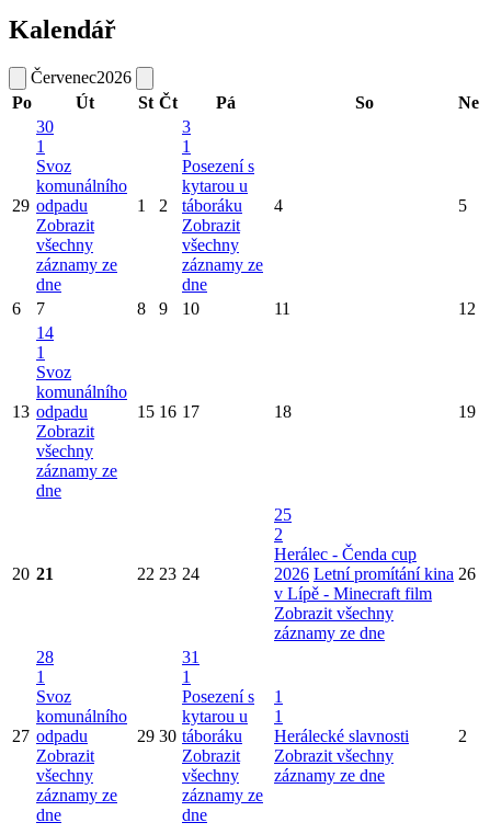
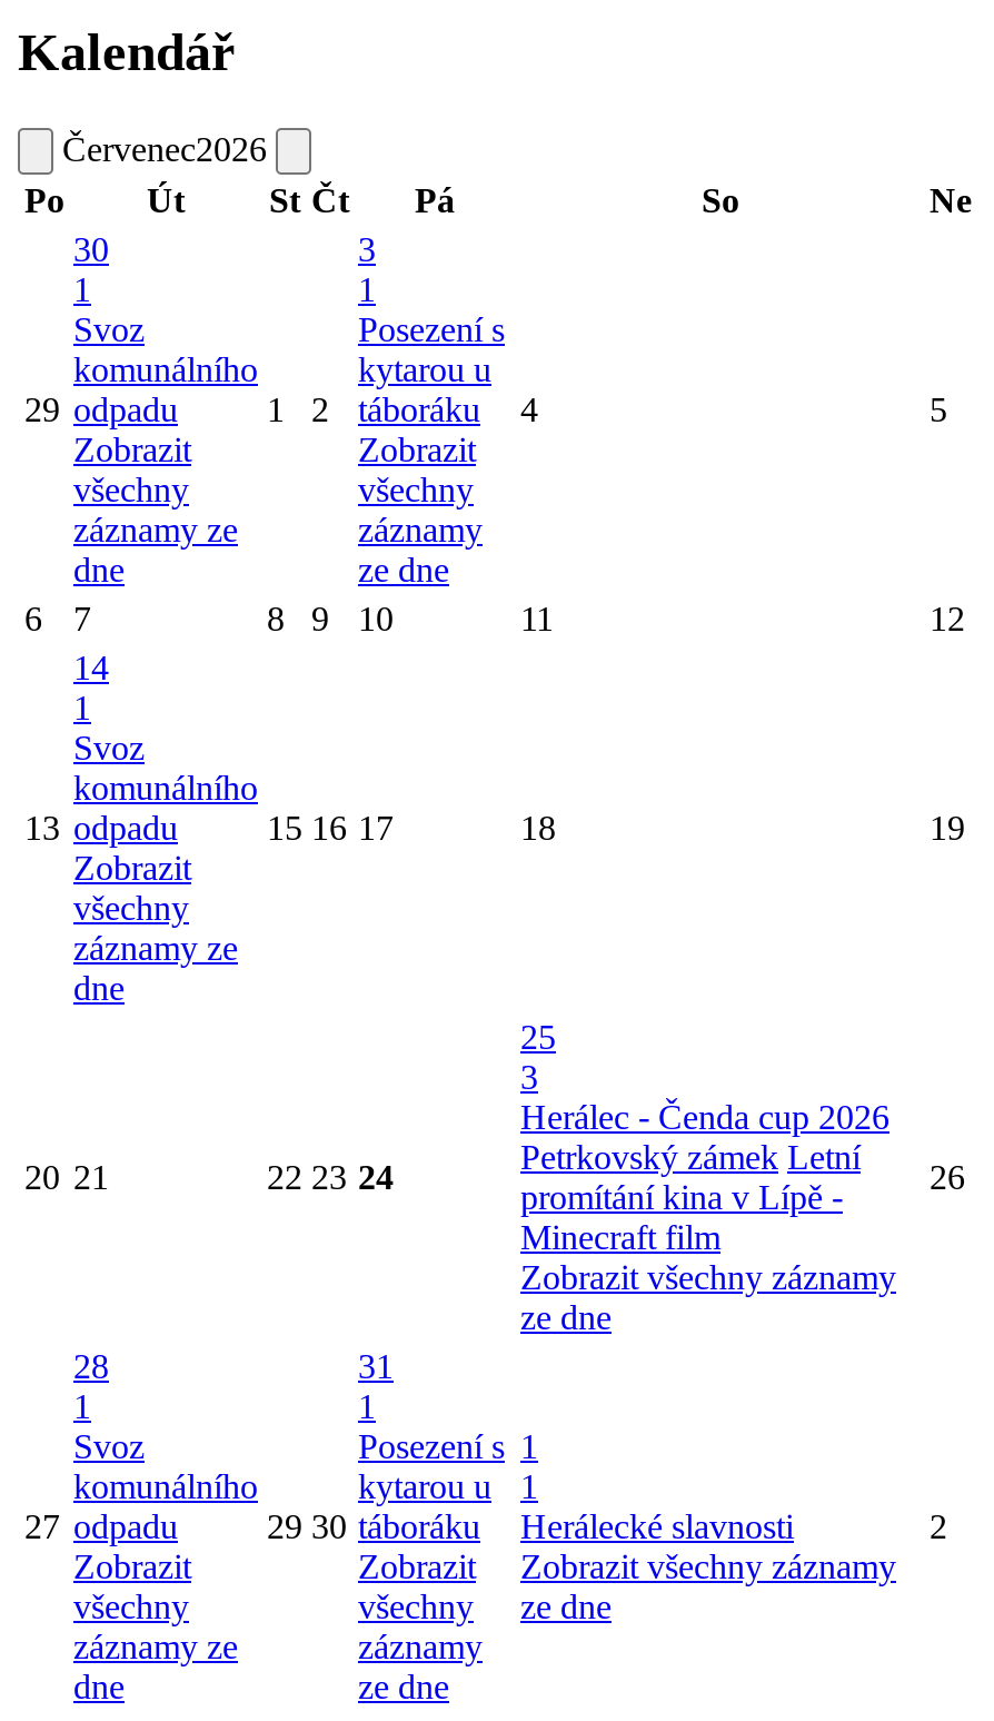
[274,525,454,642] 2 | Herálec - Čenda cup | 2026 Letní promítání kina | v Lípě - Minecraft film | Zobrazit všechny | záznamy ze dne -> [520,1058,896,1336] 3 | Herálec - Čenda cup 2026 | Petrkovský zámek Letní | promítání kina v Lípě - | Minecraft film | Zobrazit všechny záznamy | ze dne

